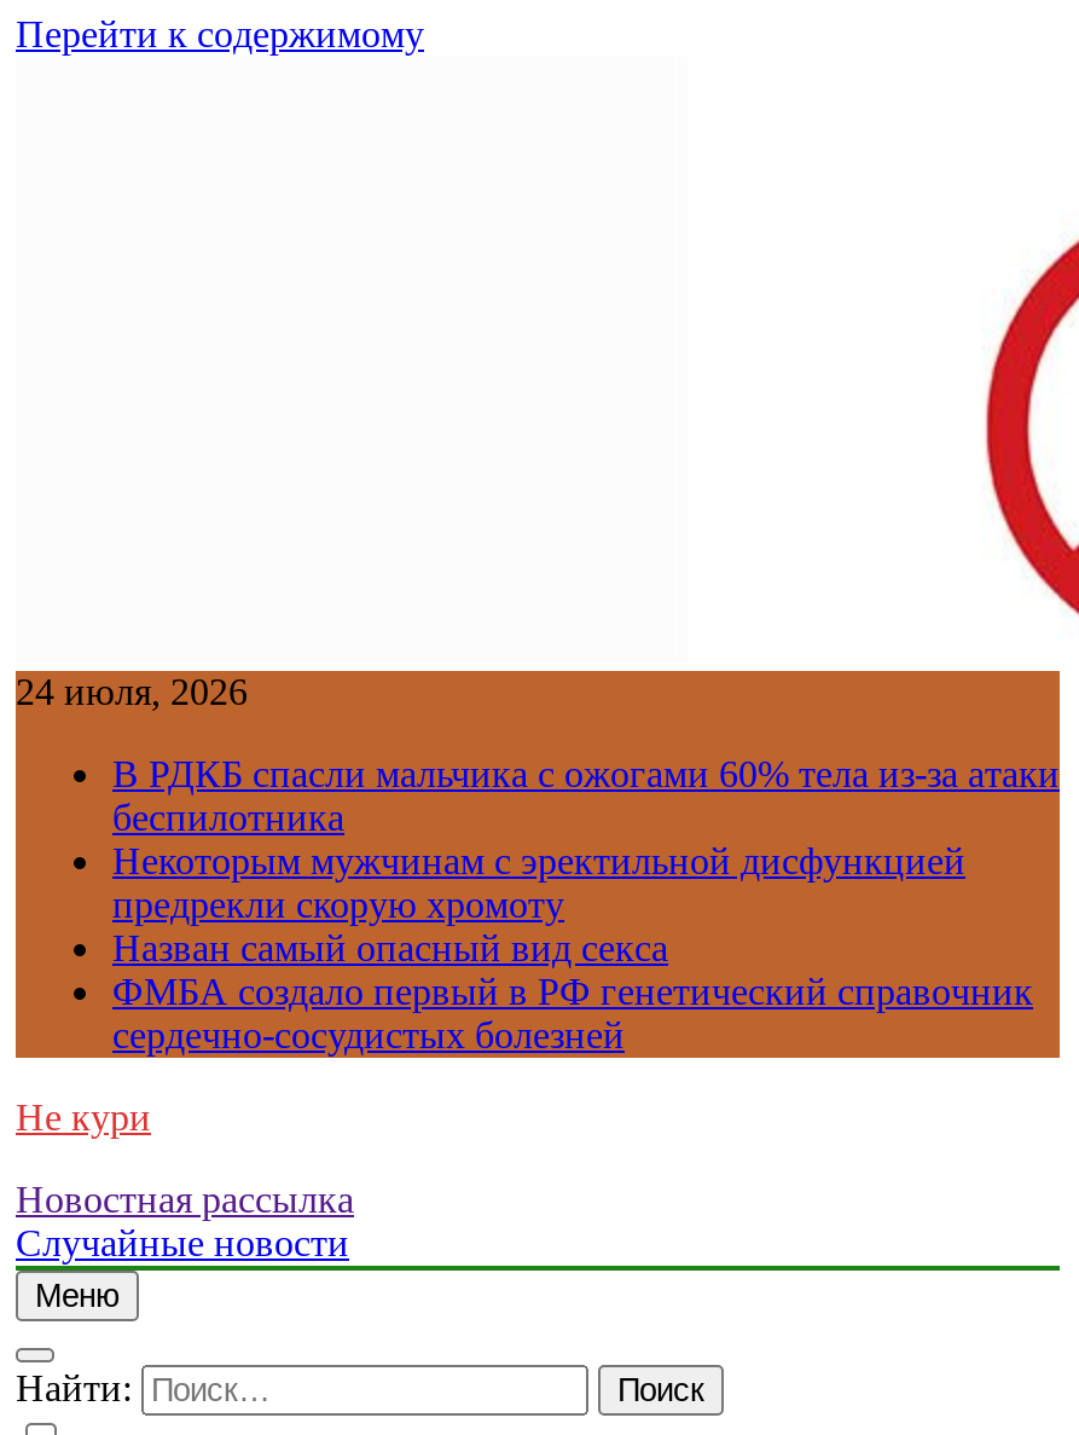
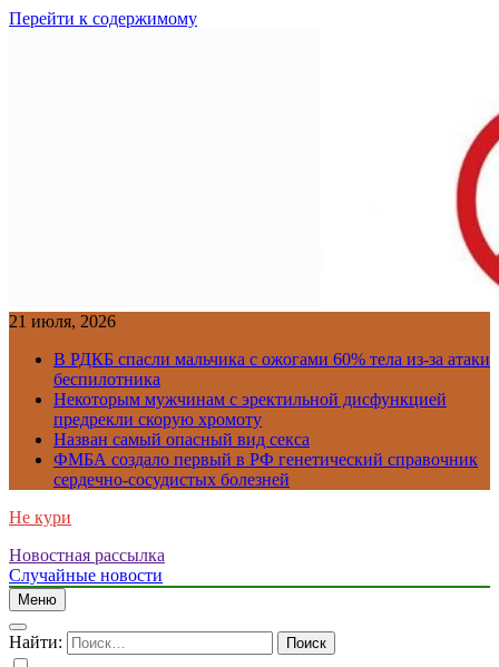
[16,671,248,712] 24 июля, 2026 -> [9,312,116,331] 21 июля, 2026

